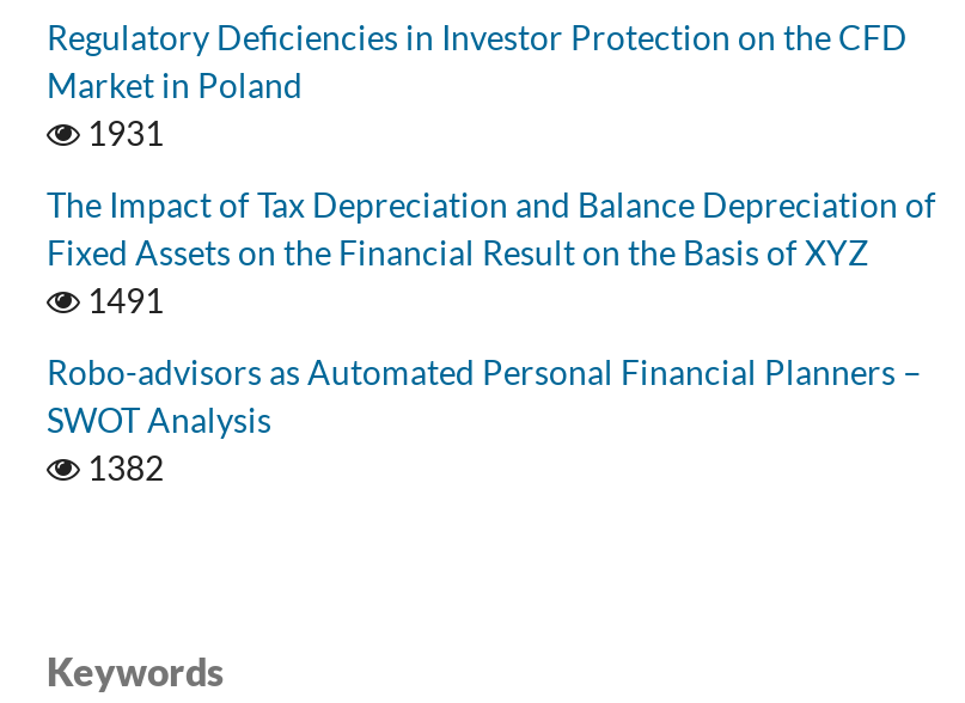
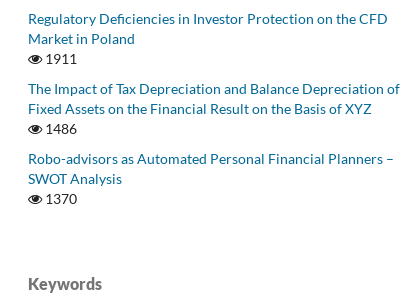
[80,111,164,152] 1931 -> [42,50,77,67] 1911
[80,279,164,319] 1491 -> [42,119,77,136] 1486
[80,446,164,487] 1382 -> [42,189,77,206] 1370

